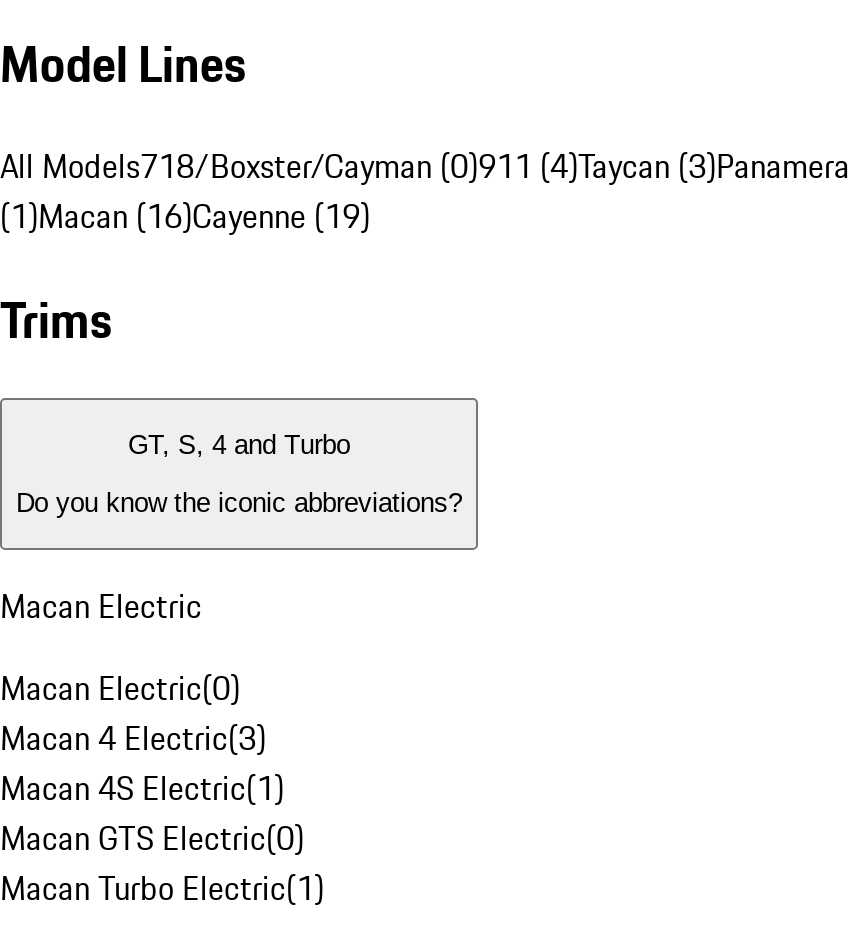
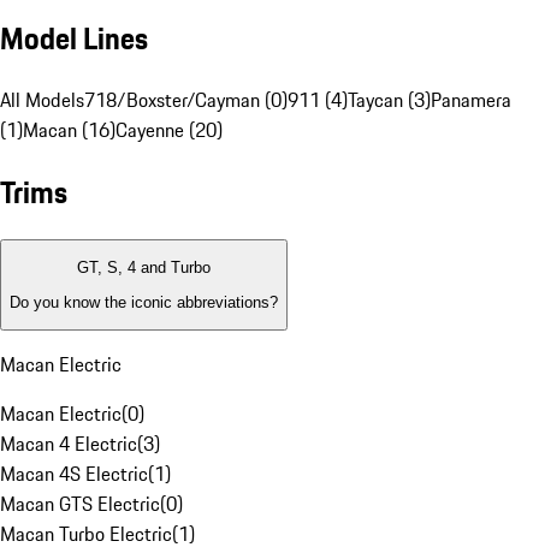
[0,193,370,241] (1)Macan (16)Cayenne (19) -> [0,116,223,145] (1)Macan (16)Cayenne (20)

